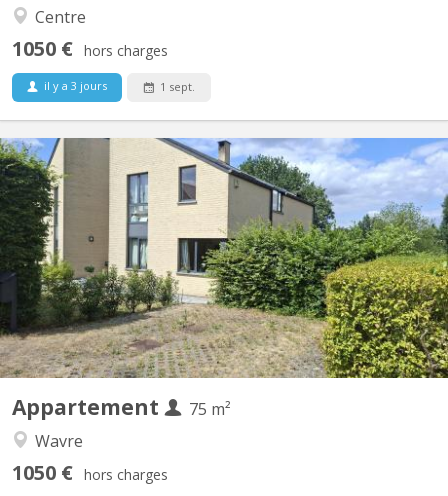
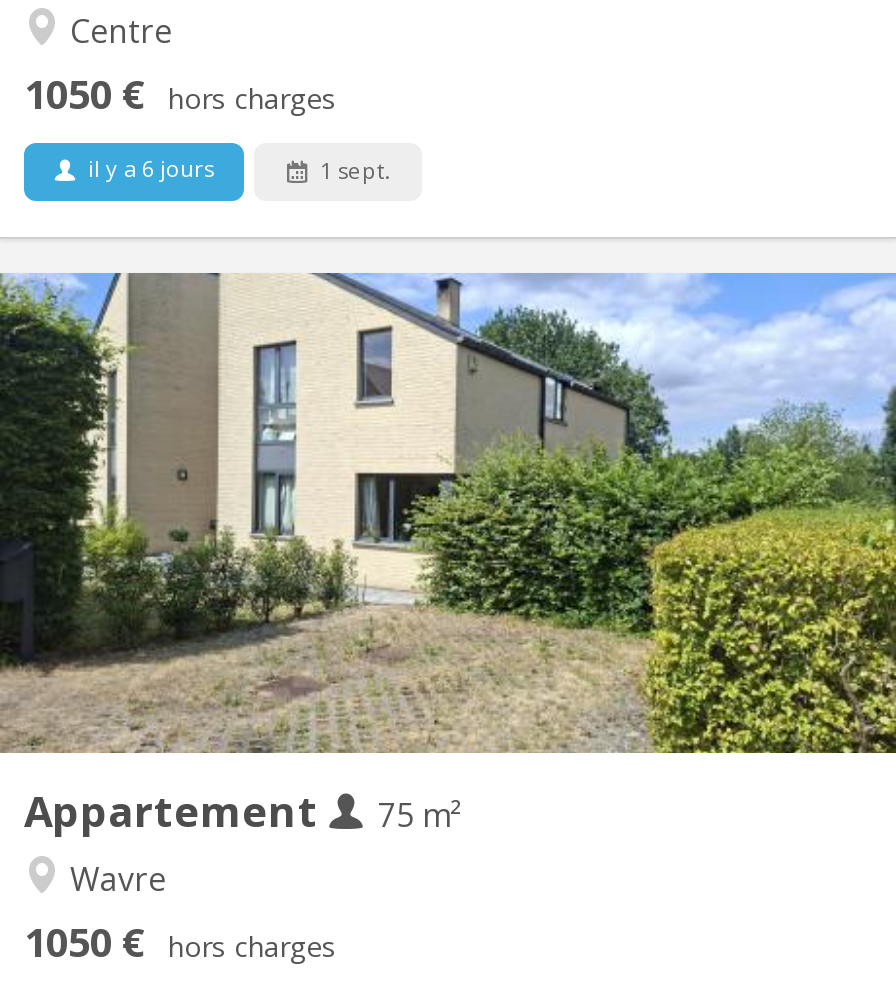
[41,78,107,93] il y a 3 jours -> [82,153,214,183] il y a 6 jours

